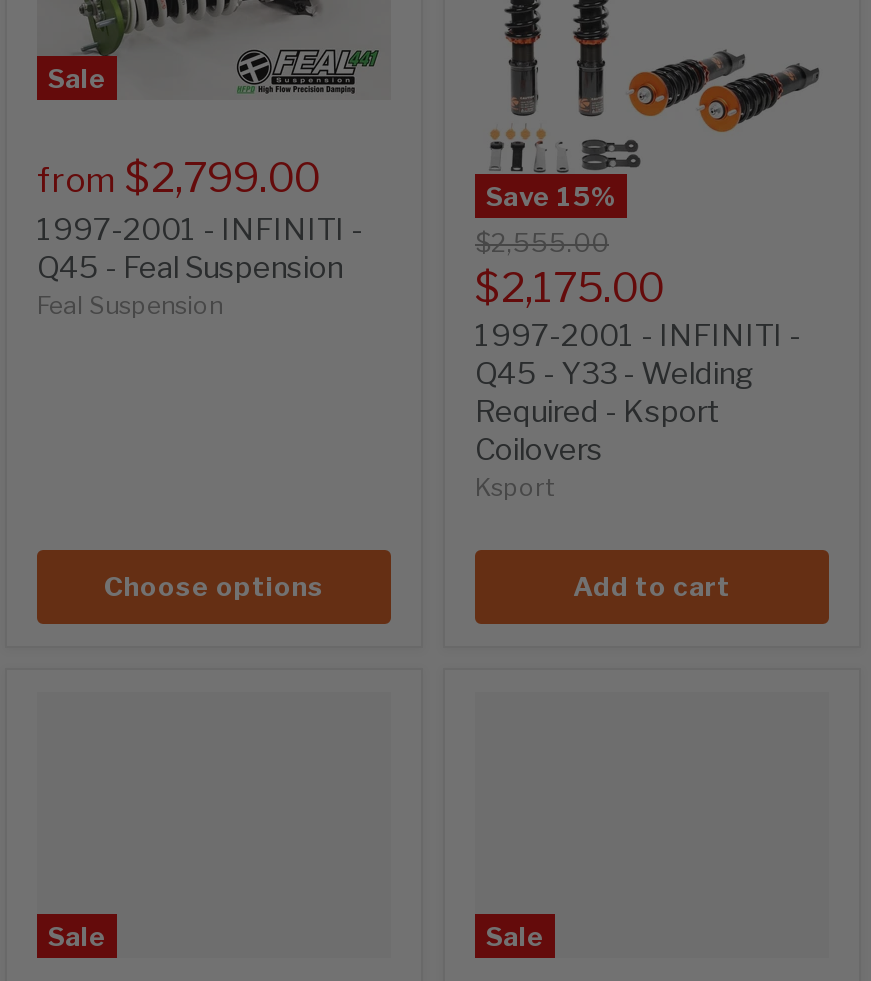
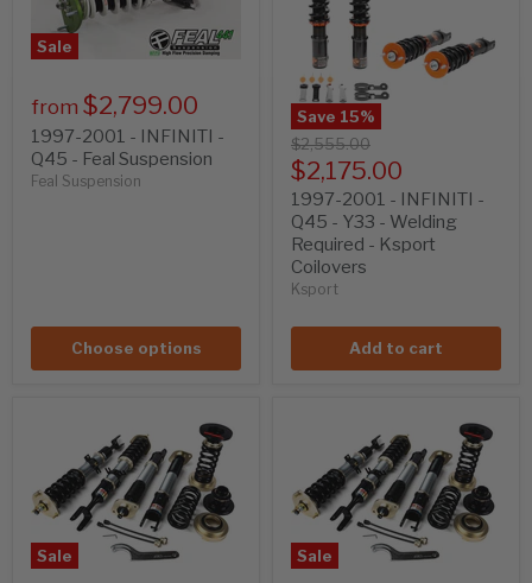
none -> [32,422,235,570] [image]
none -> [292,422,495,570] [image]

